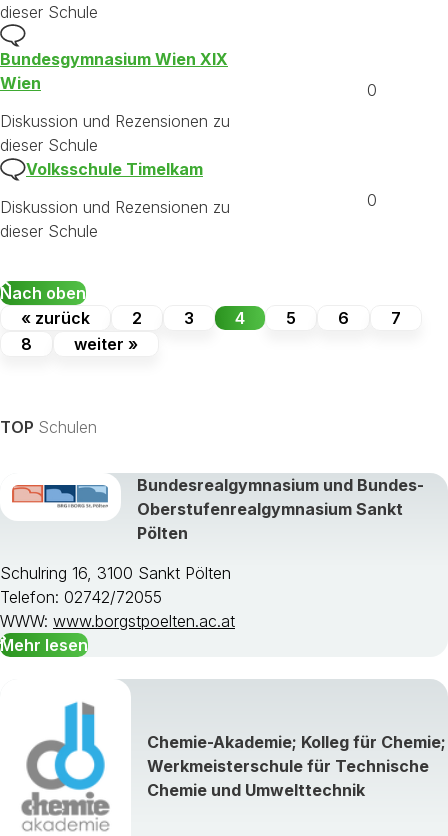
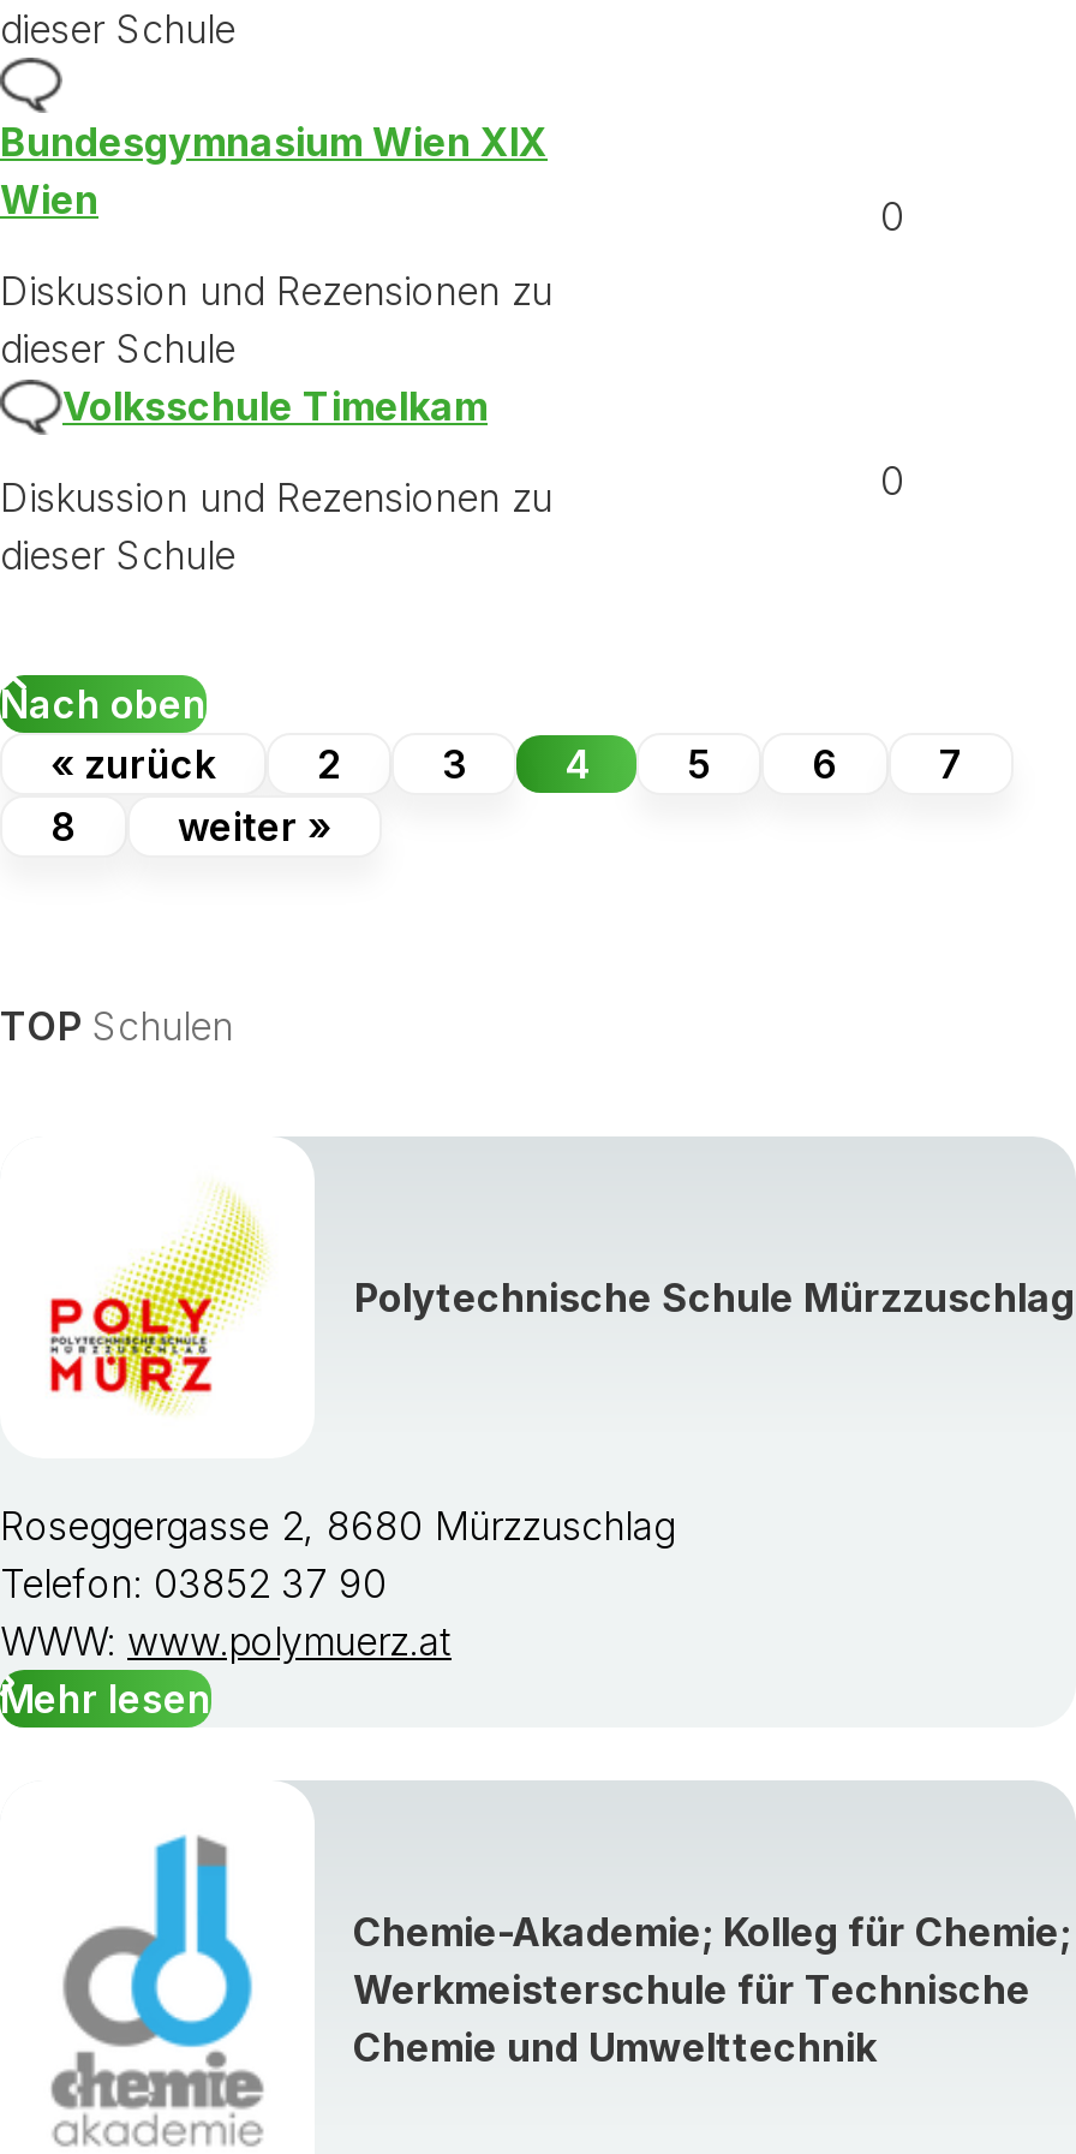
[3,473,423,543] [image] | Bundesrealgymnasium und Bundes- | Oberstufenrealgymnasium Sankt | Pölten -> [48,1189,1075,1336] [image] | Polytechnische Schule Mürzzuschlag
[0,563,235,631] Schulring 16, 3100 Sankt Pölten | Telefon: 02742/72055 | WWW: www.borgstpoelten.ac.at -> [0,1501,675,1664] Roseggergasse 2, 8680 Mürzzuschlag | Telefon: 03852 37 90 | WWW: www.polymuerz.at

